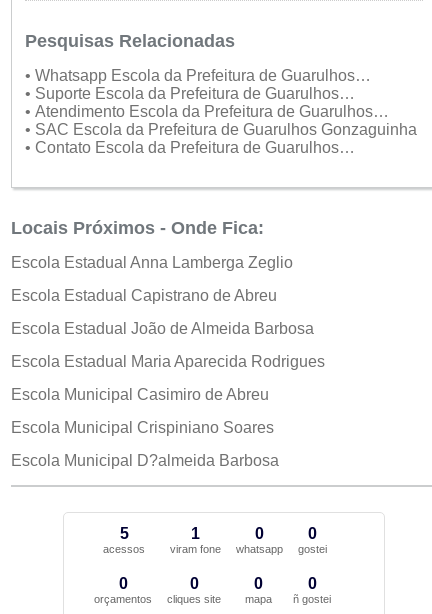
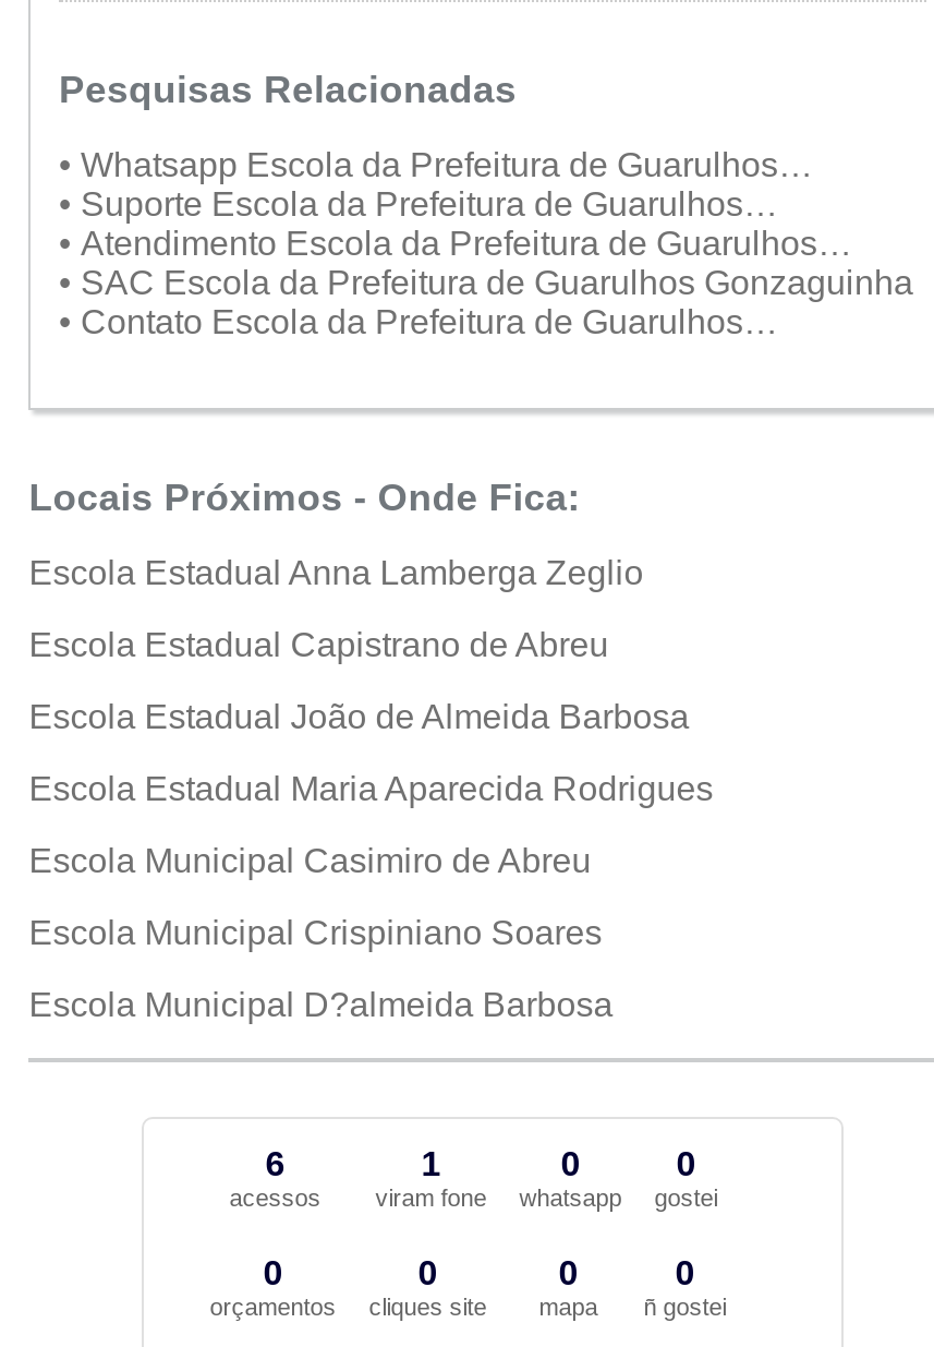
[120,525,129,542] 5 -> [265,1145,285,1182] 6

